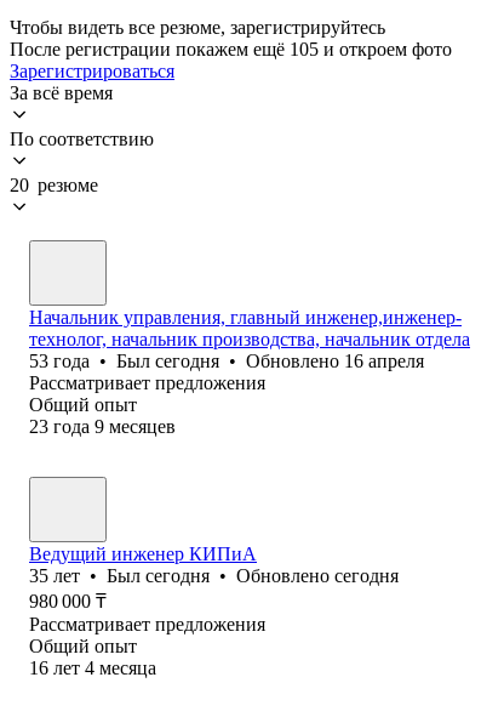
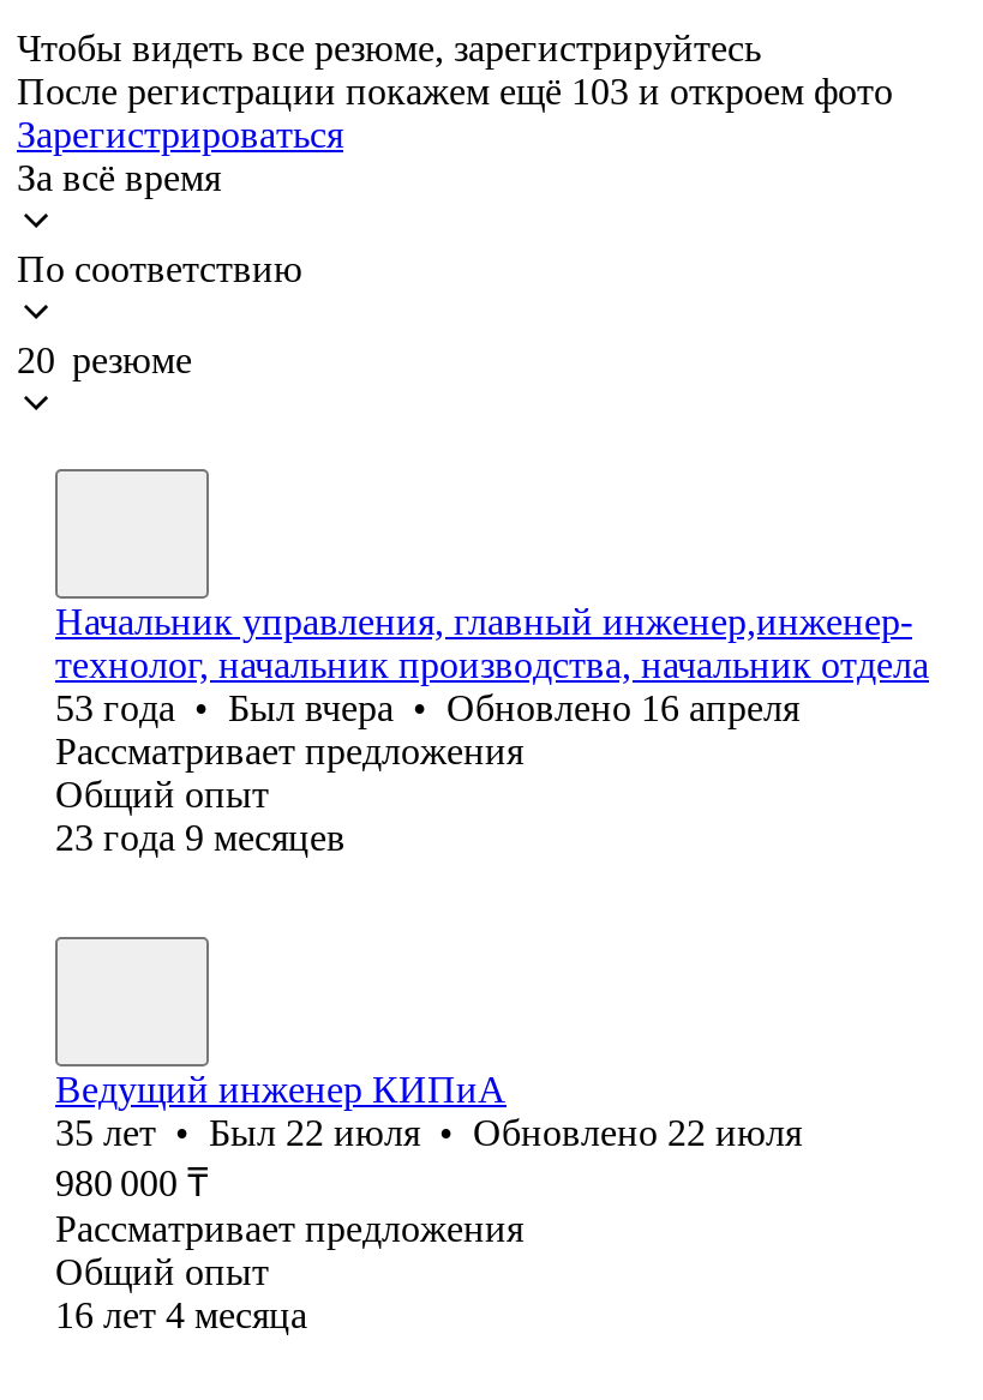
[10,39,452,59] После регистрации покажем ещё 105 и откроем фото -> [17,71,893,111] После регистрации покажем ещё 103 и откроем фото
[29,350,424,371] 53 года • Был сегодня • Обновлено 16 апреля -> [55,687,799,728] 53 года • Был вчера • Обновлено 16 апреля
[29,565,399,586] 35 лет • Был сегодня • Обновлено сегодня -> [55,1112,802,1153] 35 лет • Был 22 июля • Обновлено 22 июля

